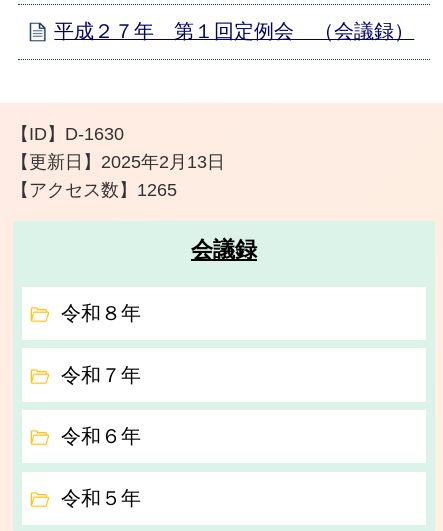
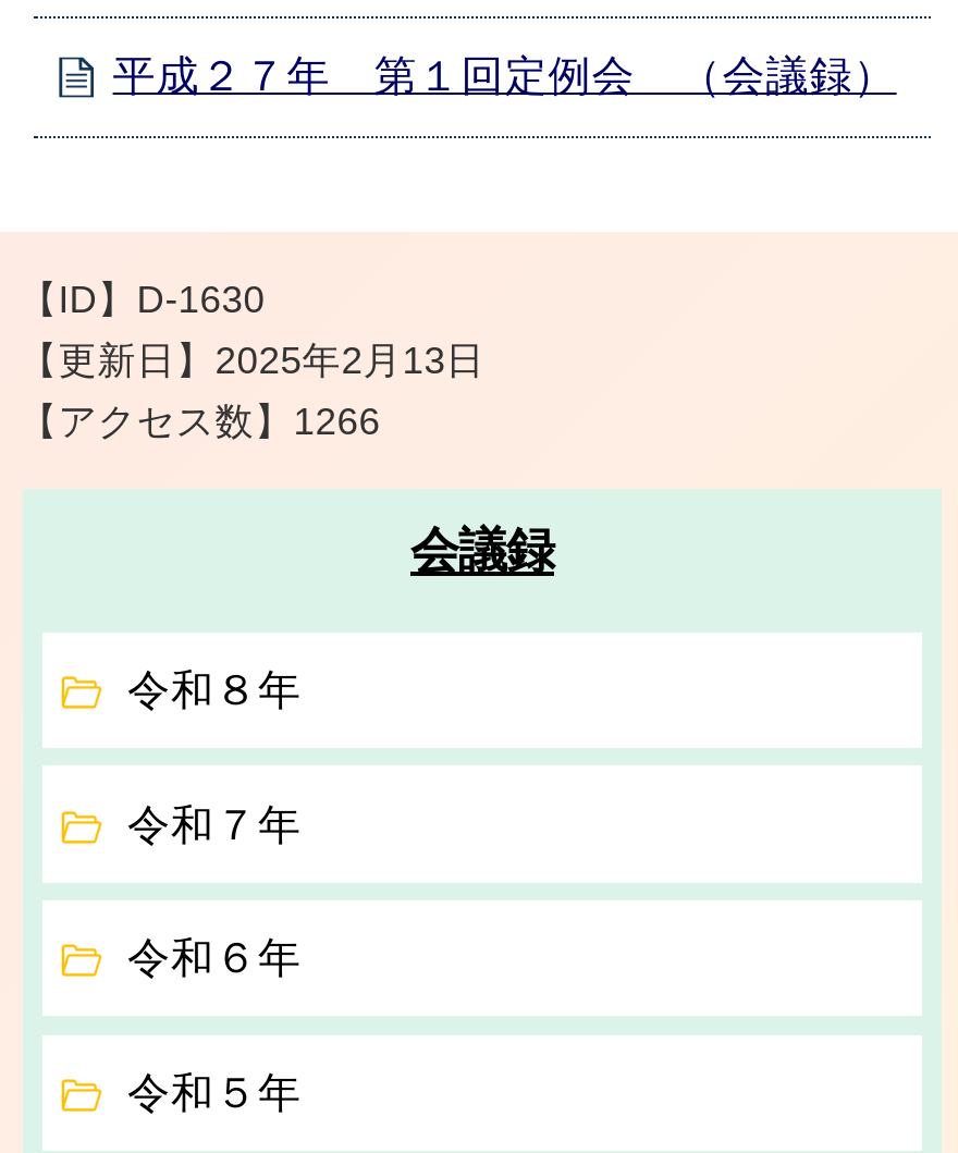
[11,180,177,200] 【アクセス数】1265 -> [19,400,380,443] 【アクセス数】1266

